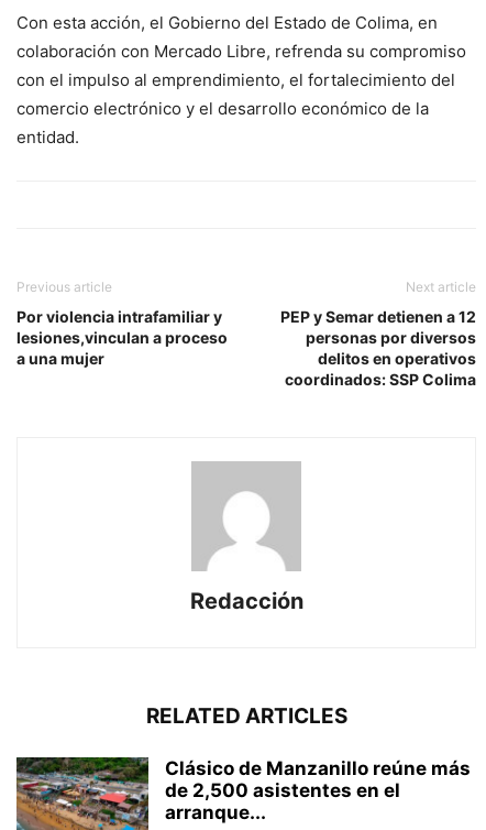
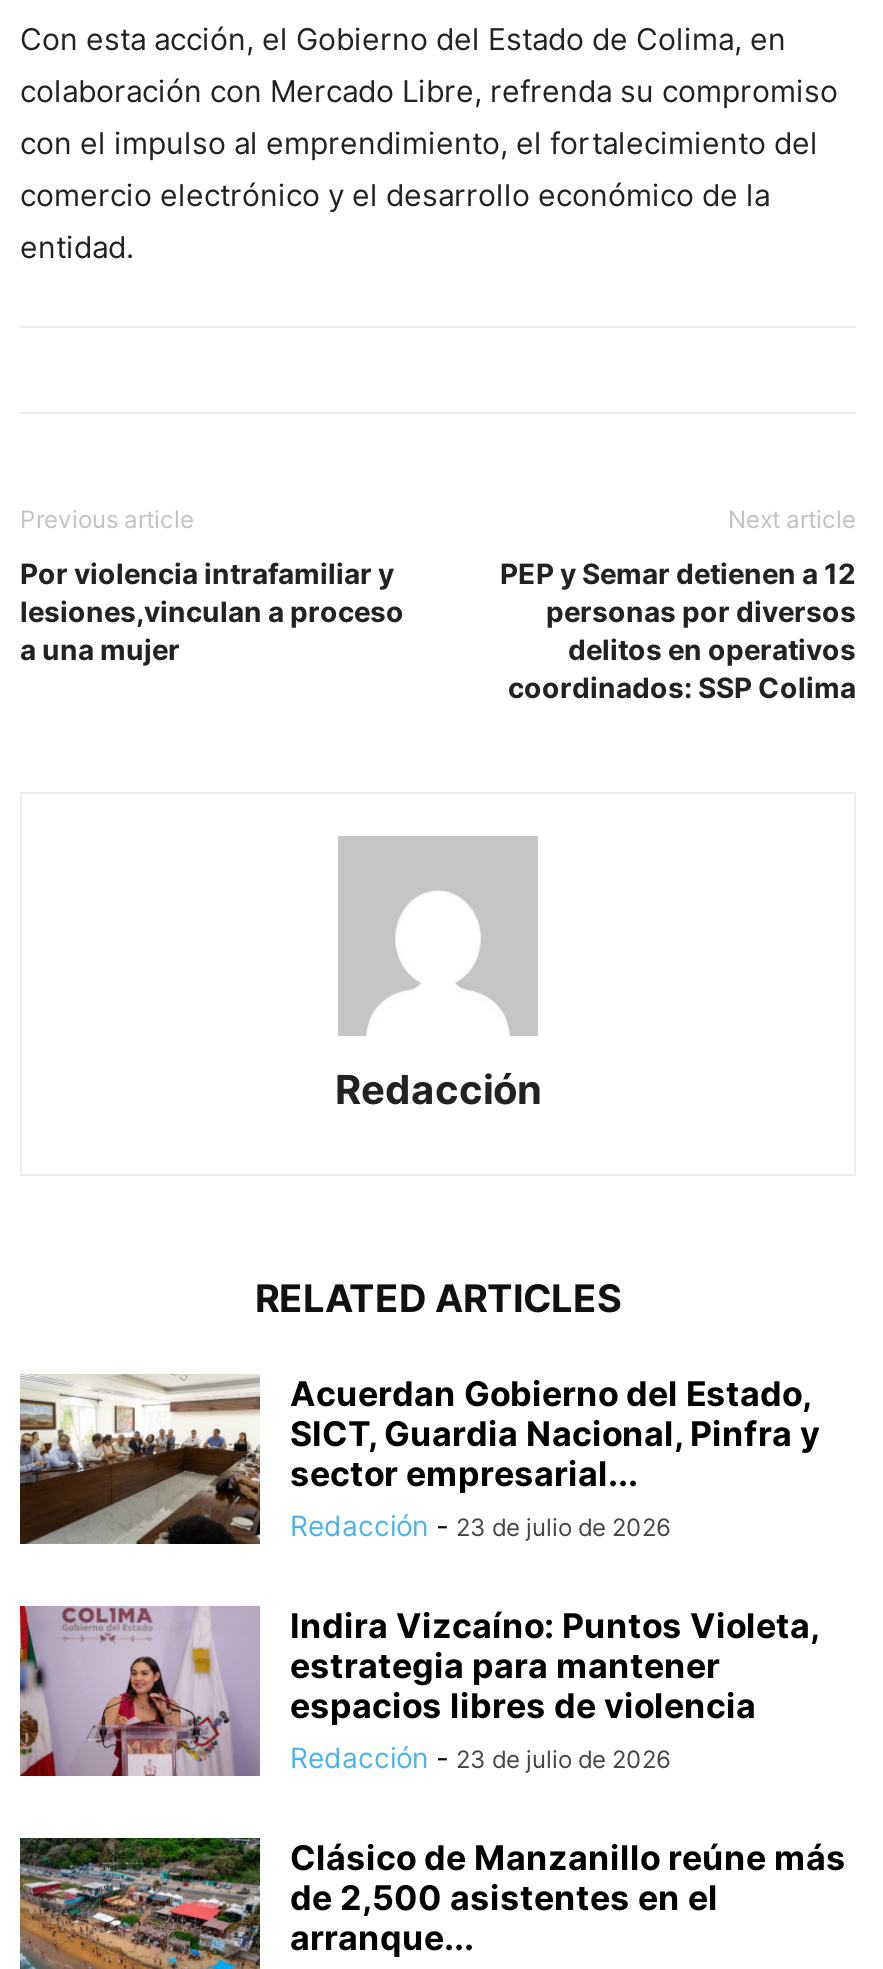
none -> [18,1373,820,1774] [image] | Acuerdan Gobierno del Estado, | SICT, Guardia Nacional, Pinfra y | sector empresarial... | Redacción - 23 de julio de 2026 | Indira Vizcaíno: Puntos Violeta, | estrategia para mantener | espacios libres de violencia | Redacción - 23 de julio de 2026
none -> [18,1603,260,1779] [image]

